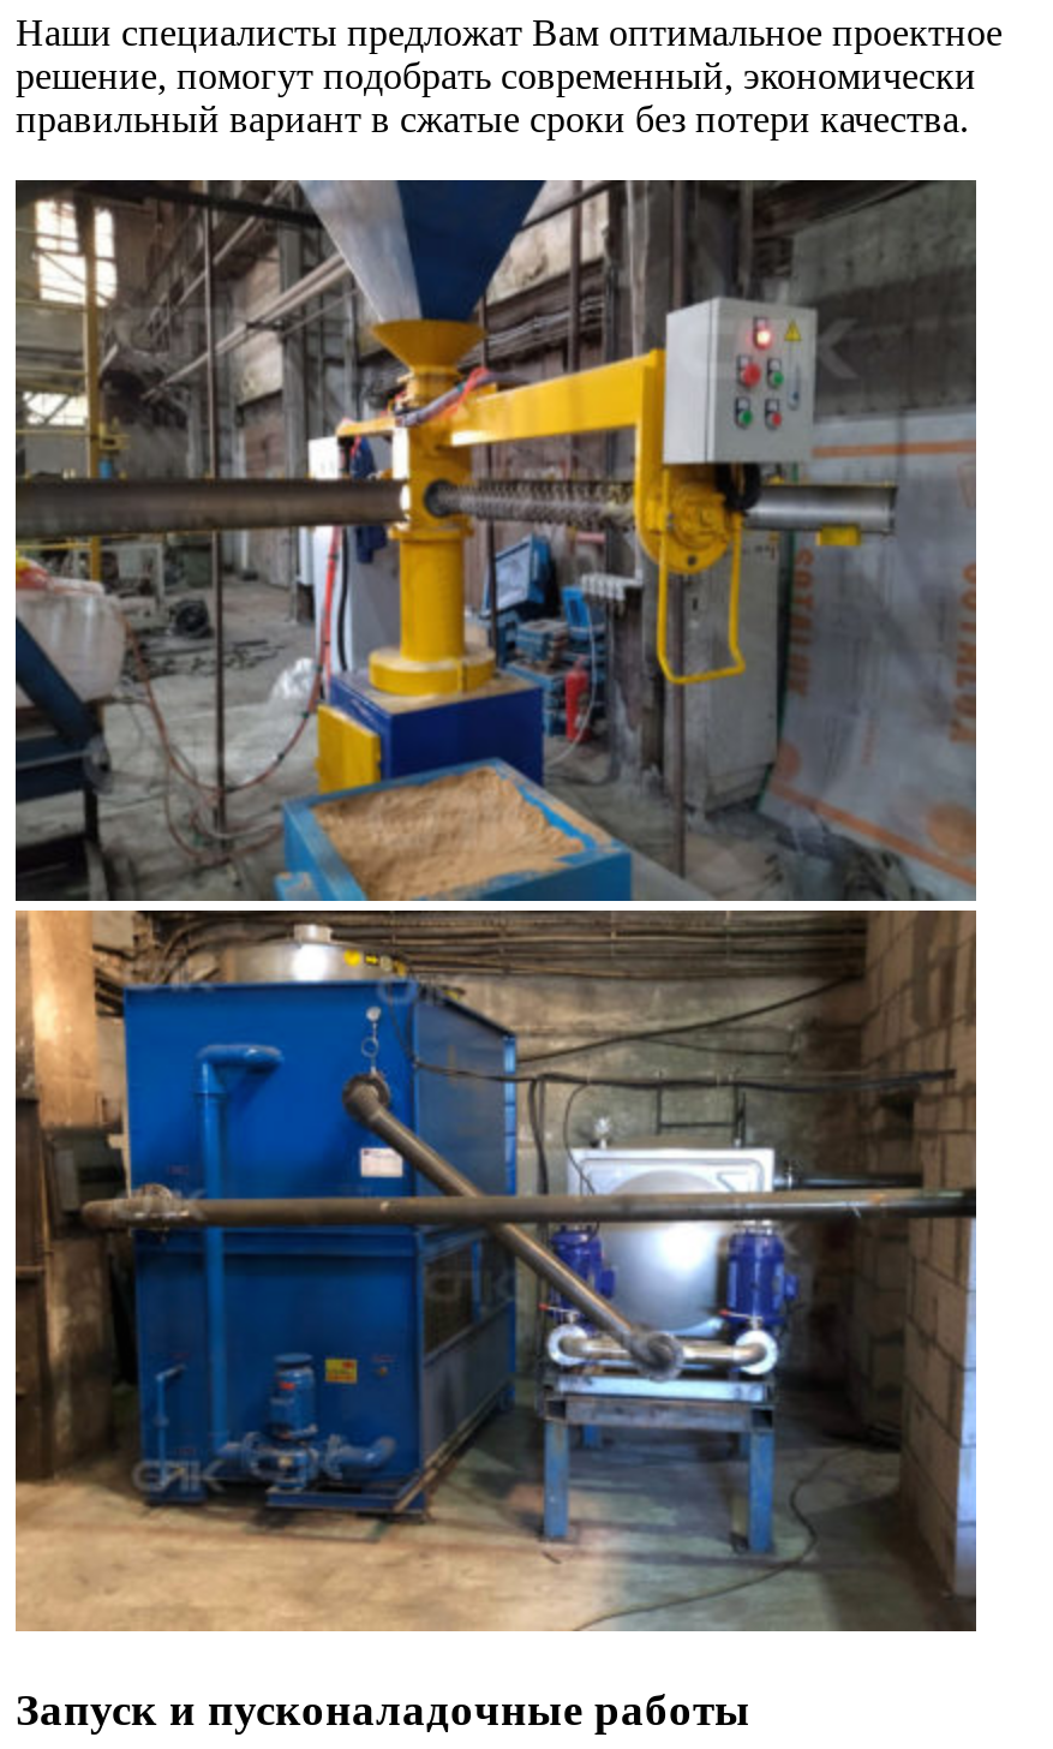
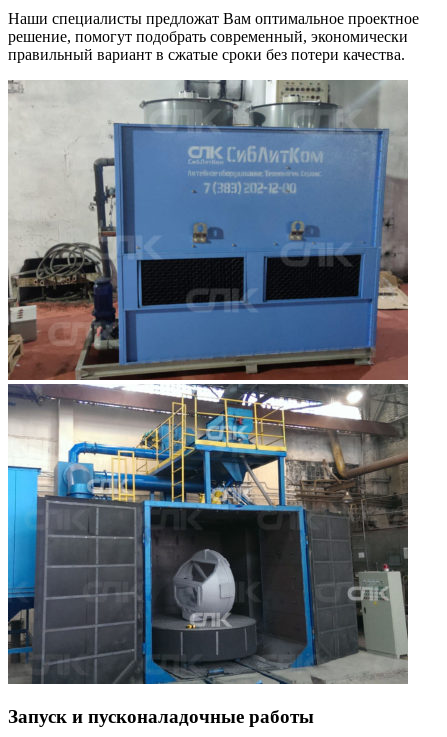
[13,178,976,1634] [image] -> [7,80,409,685] [image]

